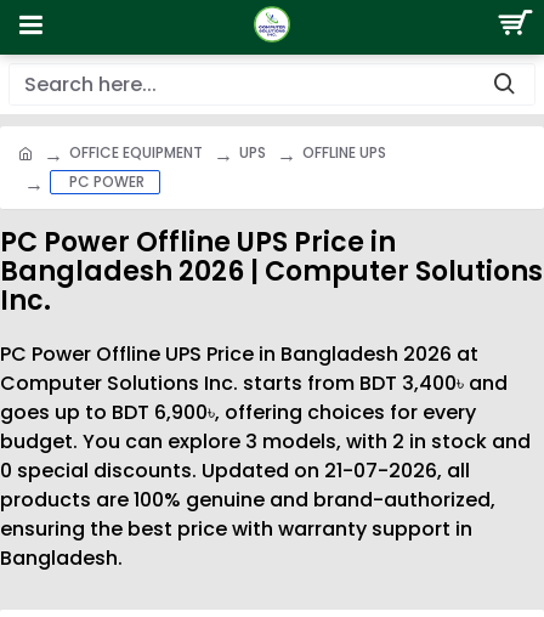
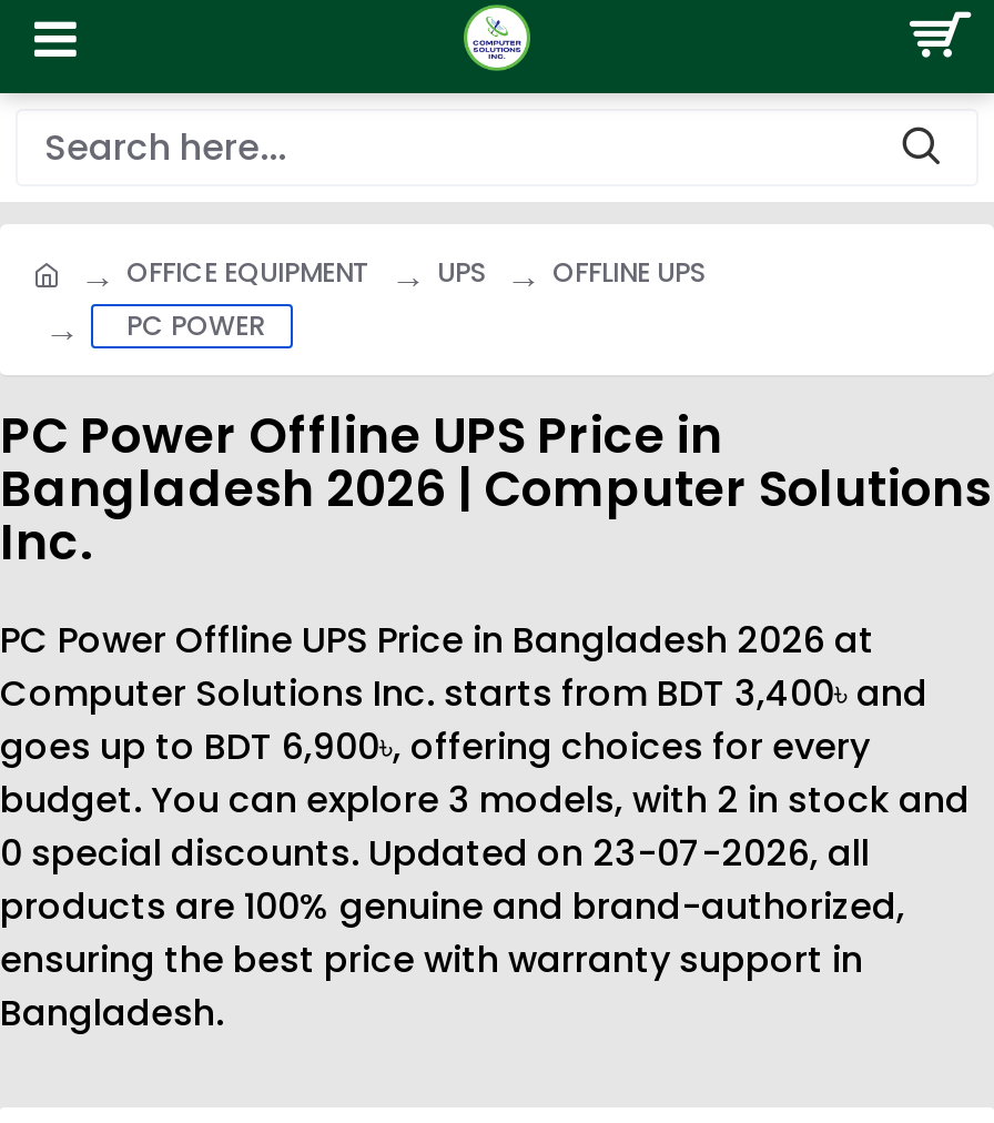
[0,457,470,485] 0 special discounts. Updated on 21-07-2026, all -> [0,828,870,879] 0 special discounts. Updated on 23-07-2026, all

